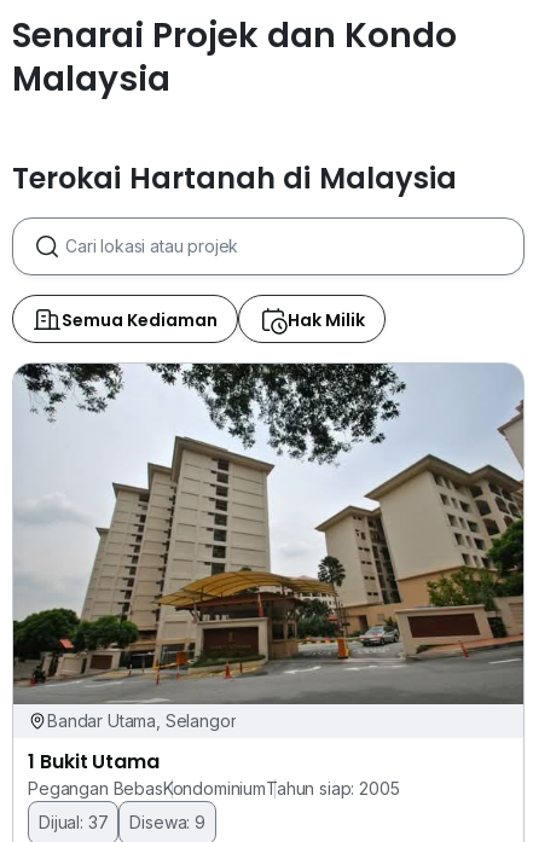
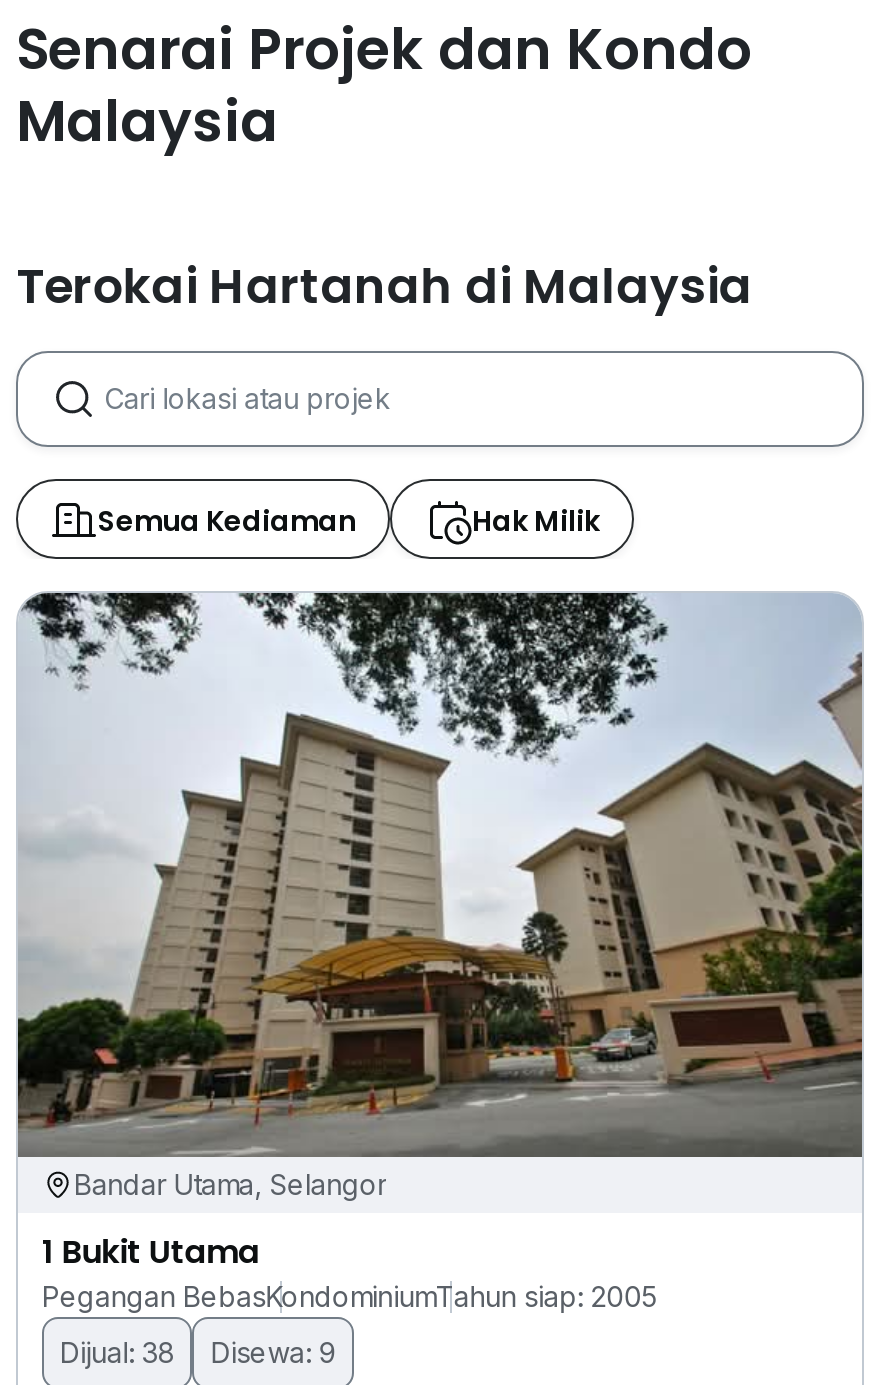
[39,812,205,833] Dijual: 37 Disewa: 9 -> [60,1336,336,1370] Dijual: 38 Disewa: 9

